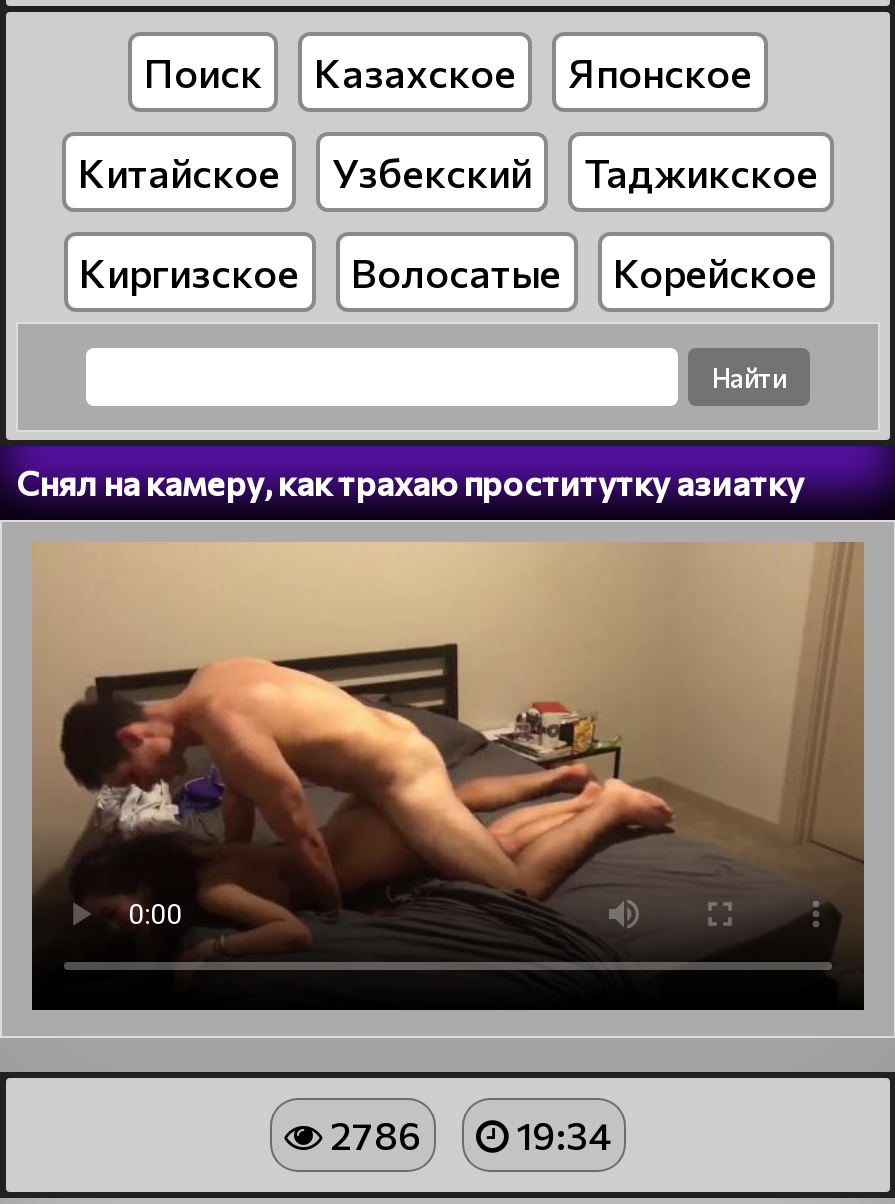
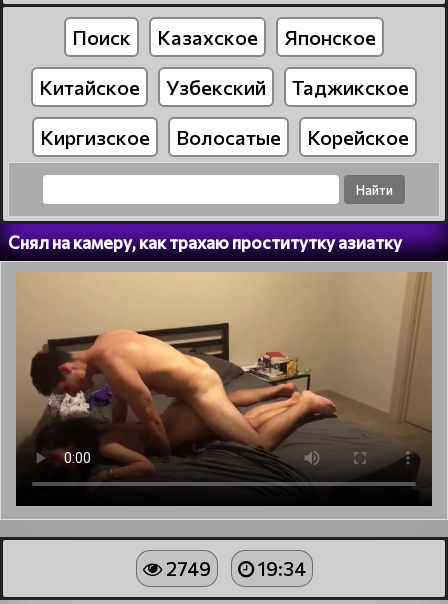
[322,1112,612,1158] 2786 19:34 -> [161,557,305,580] 2749 19:34

